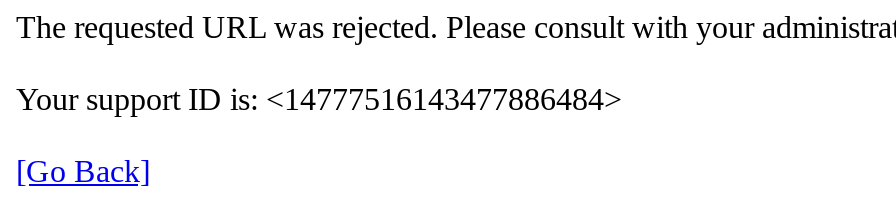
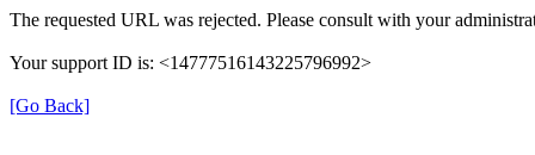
[16,82,622,116] Your support ID is: <14777516143477886484> -> [10,52,371,73] Your support ID is: <14777516143225796992>

